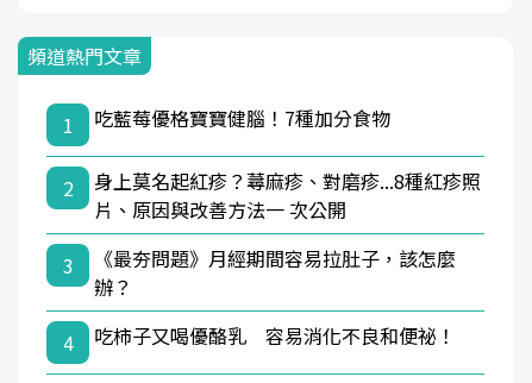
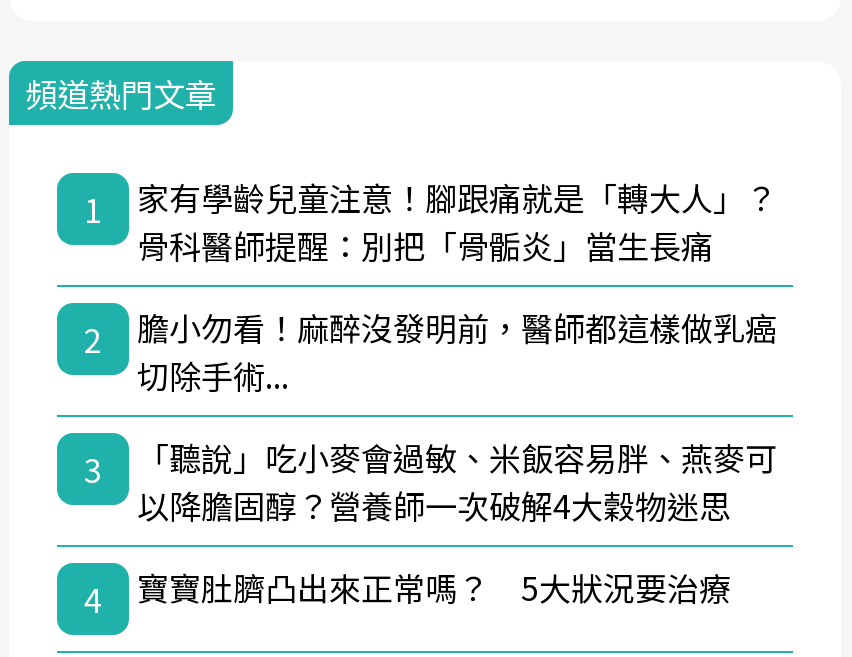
[94,103,390,132] 吃藍莓優格寶寶健腦！7種加分食物 -> [137,172,777,268] 家有學齡兒童注意！腳跟痛就是「轉大人」？ | 骨科醫師提醒：別把「骨骺炎」當生長痛
[94,166,481,223] 身上莫名起紅疹？蕁麻疹、對磨疹...8種紅疹照 | 片、原因與改善方法一 次公開 -> [137,302,777,398] 膽小勿看！麻醉沒發明前，醫師都這樣做乳癌 | 切除手術...
[94,243,456,301] 《最夯問題》月經期間容易拉肚子，該怎麼 | 辦？ -> [137,432,777,528] 「聽說」吃小麥會過敏、米飯容易胖、燕麥可 | 以降膽固醇？營養師一次破解4大穀物迷思
[94,321,456,349] 吃柿子又喝優酪乳 容易消化不良和便祕！ -> [137,562,731,610] 寶寶肚臍凸出來正常嗎？ 5大狀況要治療

